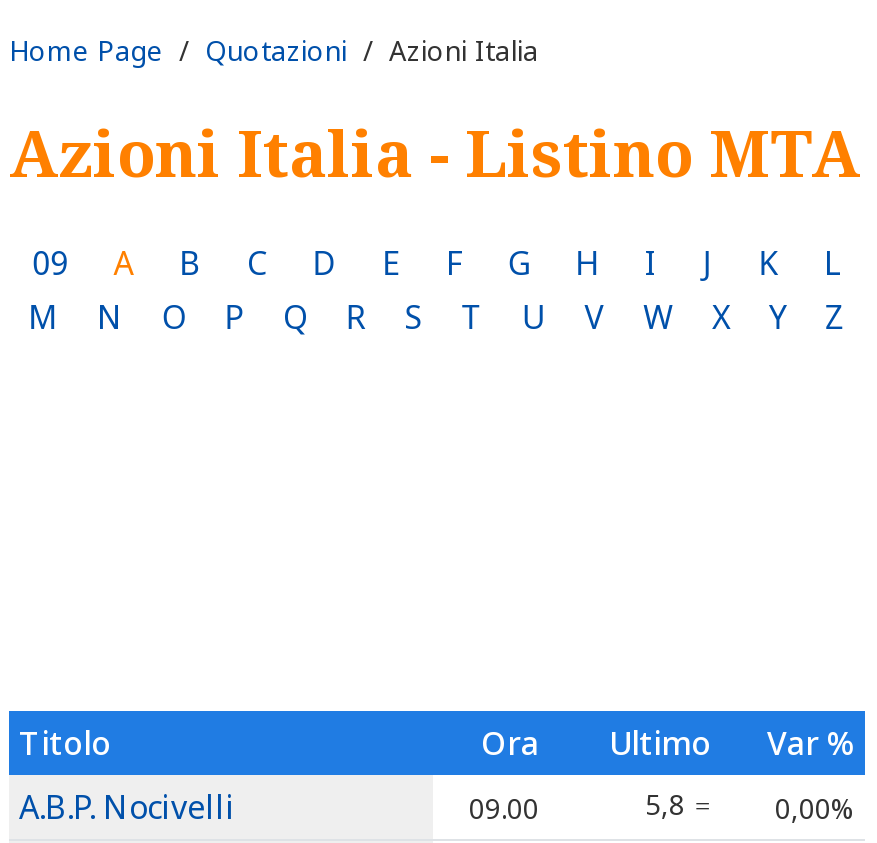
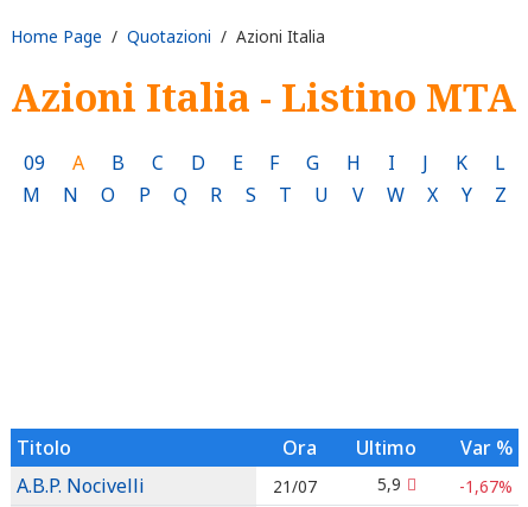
[469,789,539,827] 09.00 -> [273,475,317,498] 21/07
[645,785,685,823] 5,8 -> [377,473,401,495] 5,9
[775,789,855,827] 0,00% -> [459,475,513,498] -1,67%

